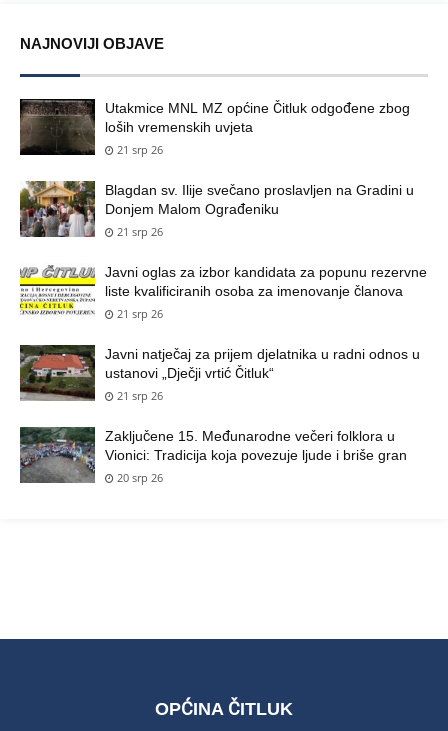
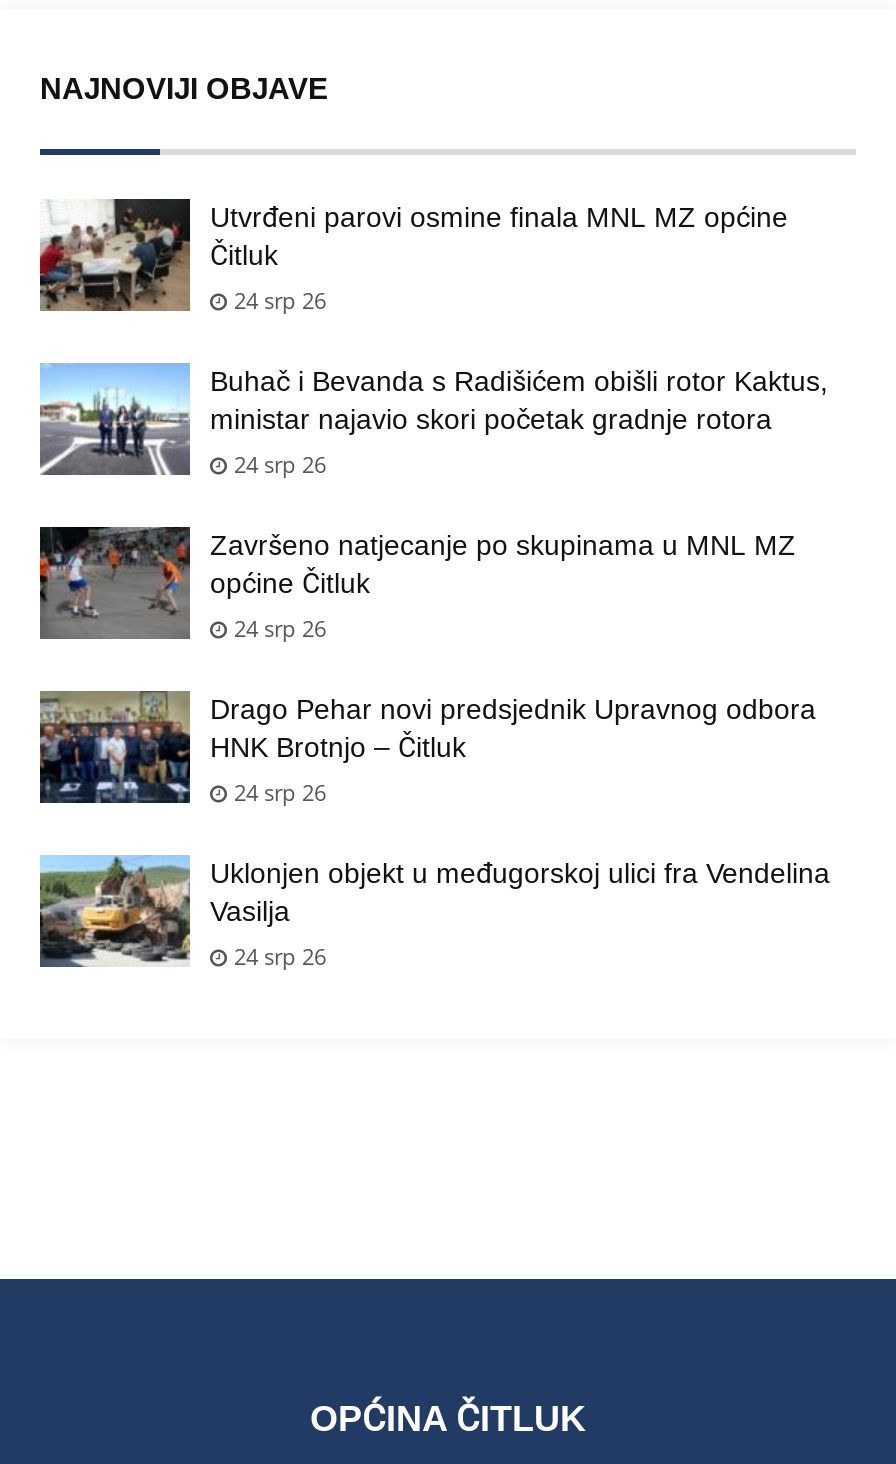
[19,98,410,157] [image] | Utakmice MNL MZ općine Čitluk odgođene zbog | loših vremenskih uvjeta | 21 srp 26 -> [40,198,788,314] [image] | Utvrđeni parovi osmine finala MNL MZ općine | Čitluk | 24 srp 26
[19,180,414,239] [image] | Blagdan sv. Ilije svečano proslavljen na Gradini u | Donjem Malom Ograđeniku | 21 srp 26 -> [38,362,828,478] [image] | Buhač i Bevanda s Radišićem obišli rotor Kaktus, | ministar najavio skori početak gradnje rotora | 24 srp 26
[19,263,427,321] [image] | Javni oglas za izbor kandidata za popunu rezervne | liste kvalificiranih osoba za imenovanje članova | 21 srp 26 -> [38,524,796,642] [image] | Završeno natjecanje po skupinama u MNL MZ | općine Čitluk | 24 srp 26
[20,345,420,403] [image] | Javni natječaj za prijem djelatnika u radni odnos u | ustanovi „Dječji vrtić Čitluk“ | 21 srp 26 -> [38,692,816,806] [image] | Drago Pehar novi predsjednik Upravnog odbora | HNK Brotnjo – Čitluk | 24 srp 26
[19,426,407,485] [image] | Zaključene 15. Međunarodne večeri folklora u | Vionici: Tradicija koja povezuje ljude i briše gran | 20 srp 26 -> [40,854,830,970] [image] | Uklonjen objekt u međugorskoj ulici fra Vendelina | Vasilja | 24 srp 26

